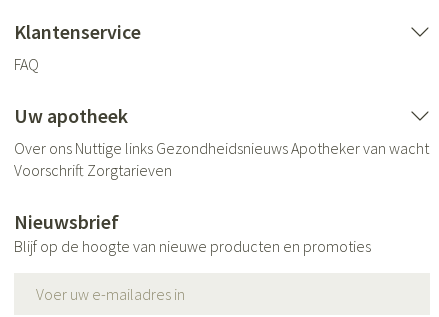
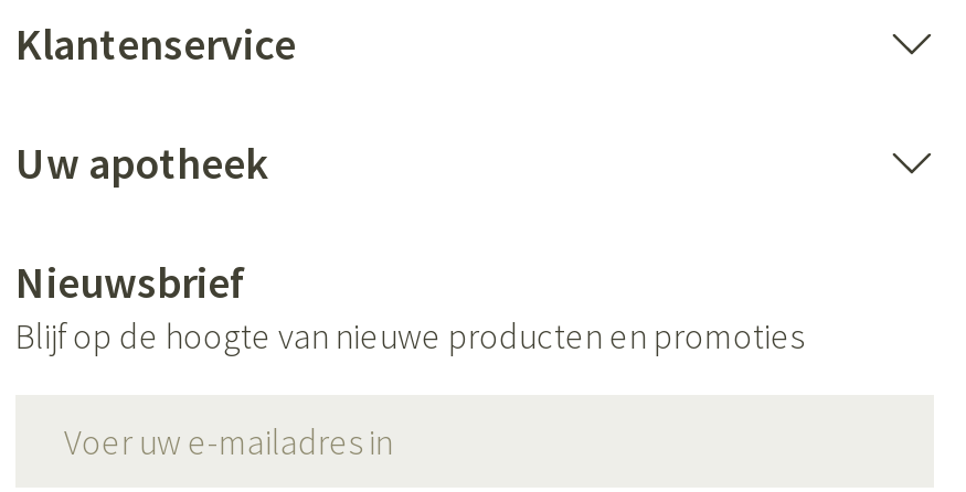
[14,54,39,74] FAQ -> none
[14,138,429,180] Over ons Nuttige links Gezondheidsnieuws Apotheker van wacht | Voorschrift Zorgtarieven -> none

